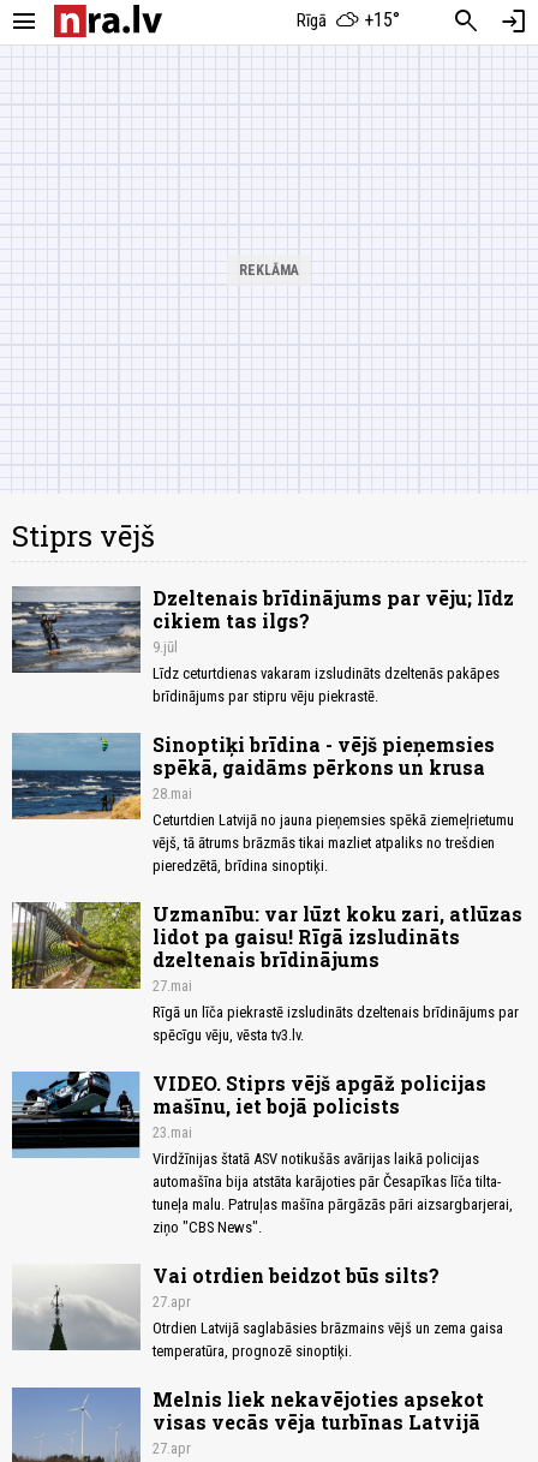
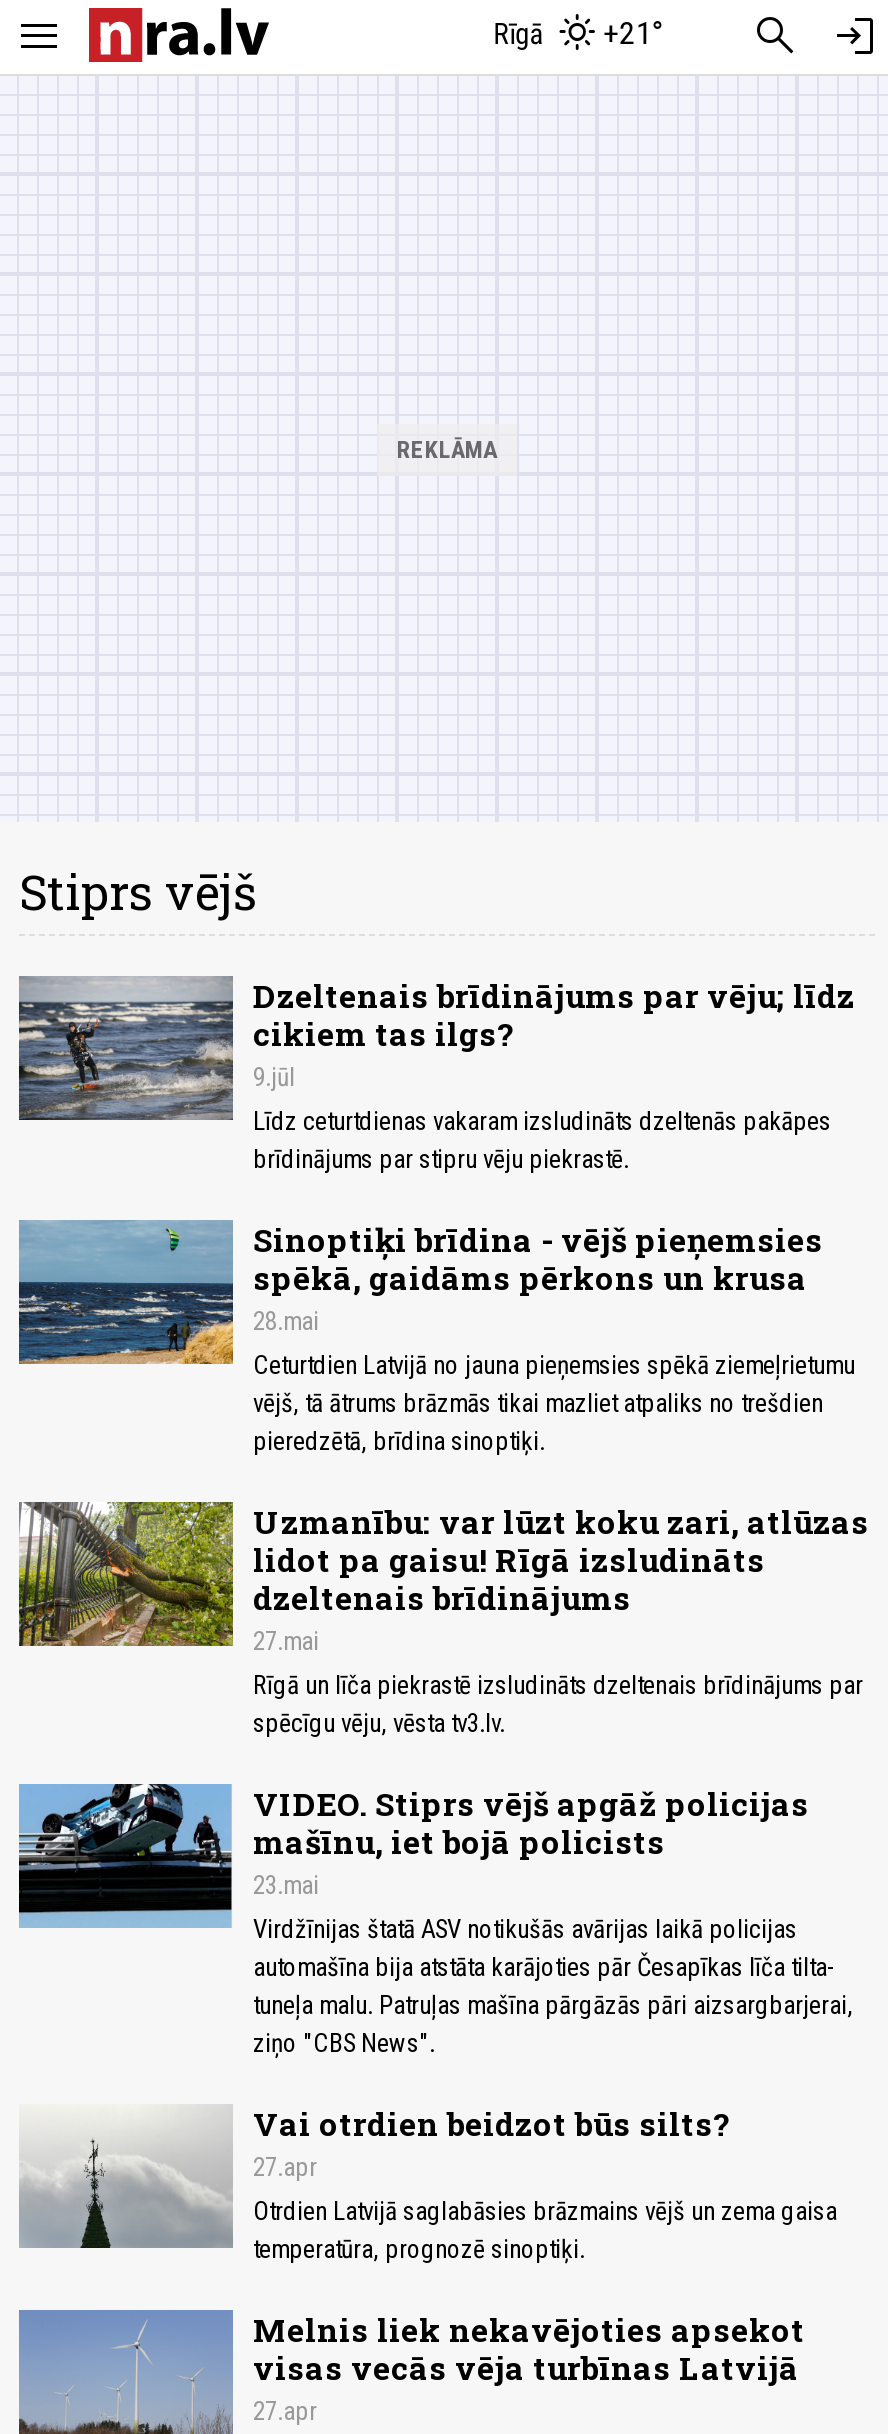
[296,8,400,31] Rīgā +15° -> [493,14,663,52] Rīgā +21°

